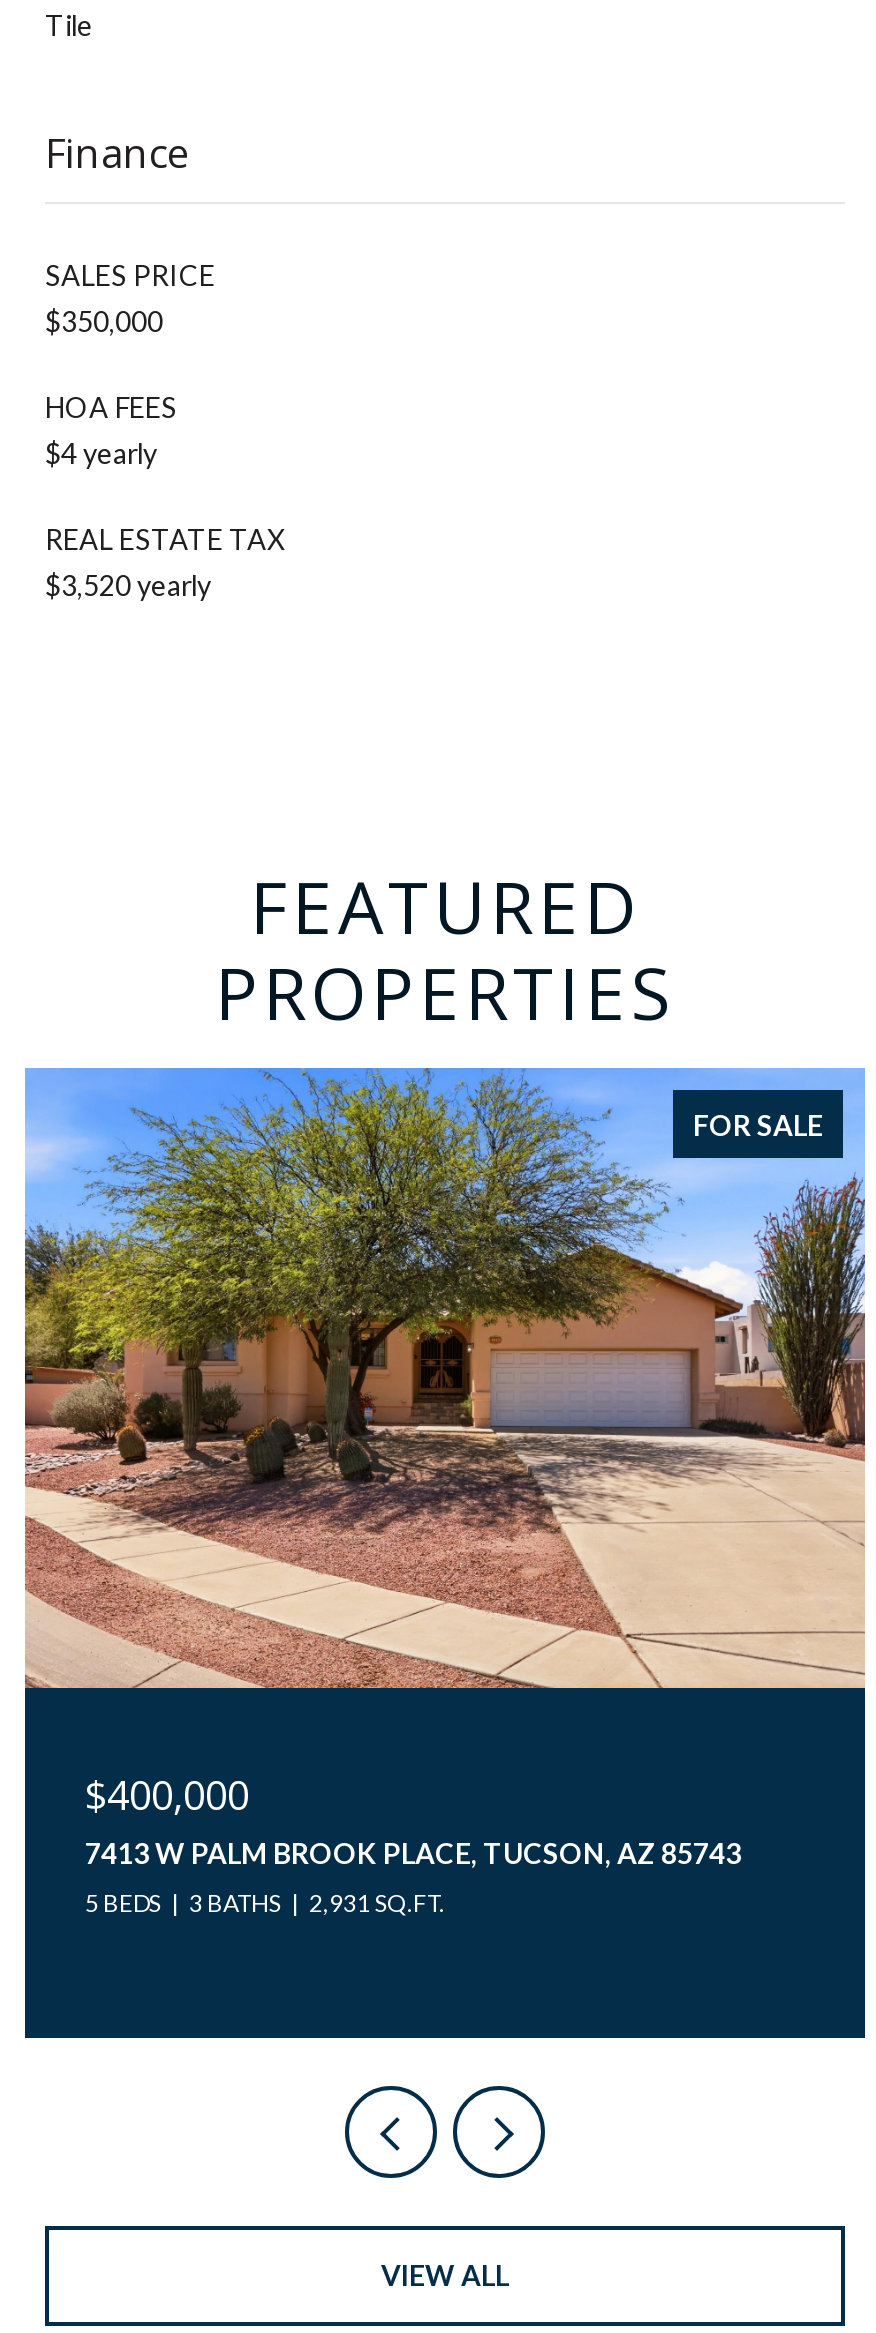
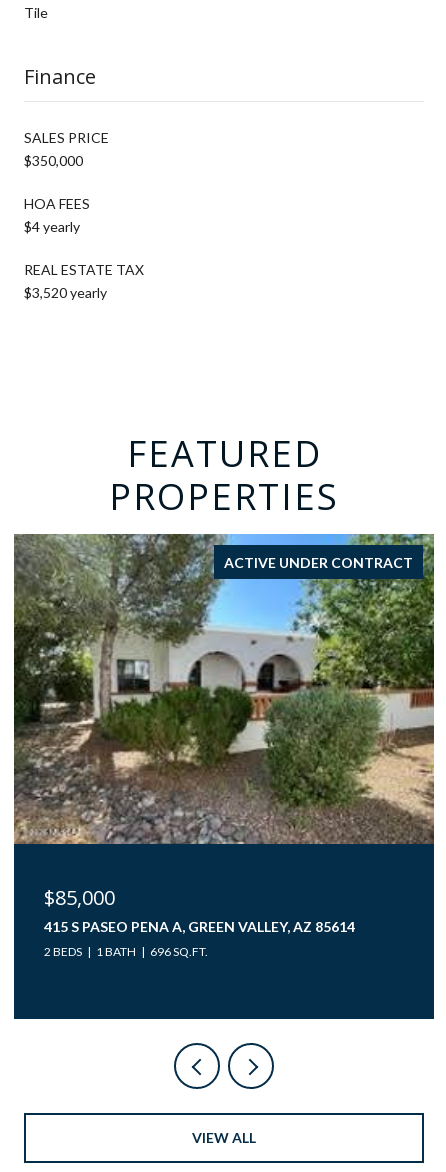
[23,1066,867,1690] [image] | FOR SALE -> [13,533,435,844] [image] | ACTIVE UNDER CONTRACT
[85,1767,741,1869] $400,000 | 7413 W PALM BROOK PLACE, TUCSON, AZ 85743 -> [44,884,355,935] $85,000 | 415 S PASEO PENA A, GREEN VALLEY, AZ 85614
[85,1887,445,1917] 5 BEDS | 3 BATHS | 2,931 SQ.FT. -> [44,944,208,959] 2 BEDS | 1 BATH | 696 SQ.FT.

